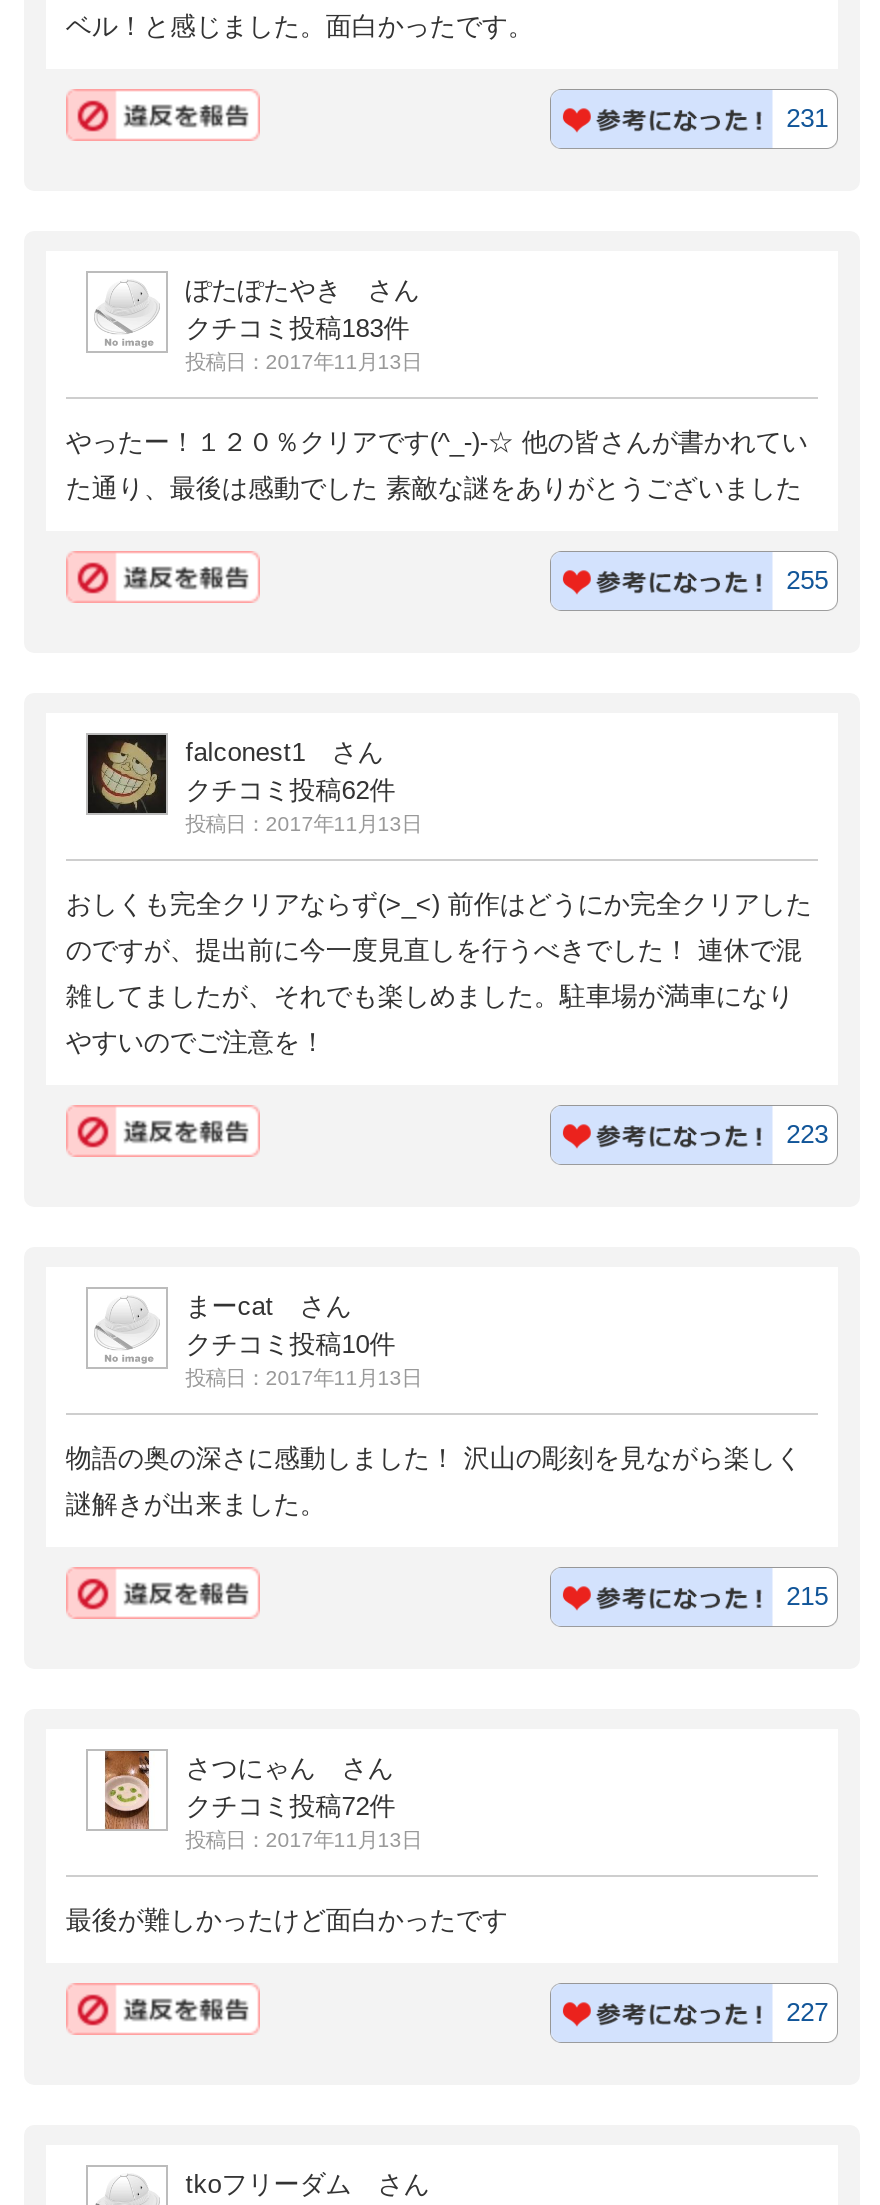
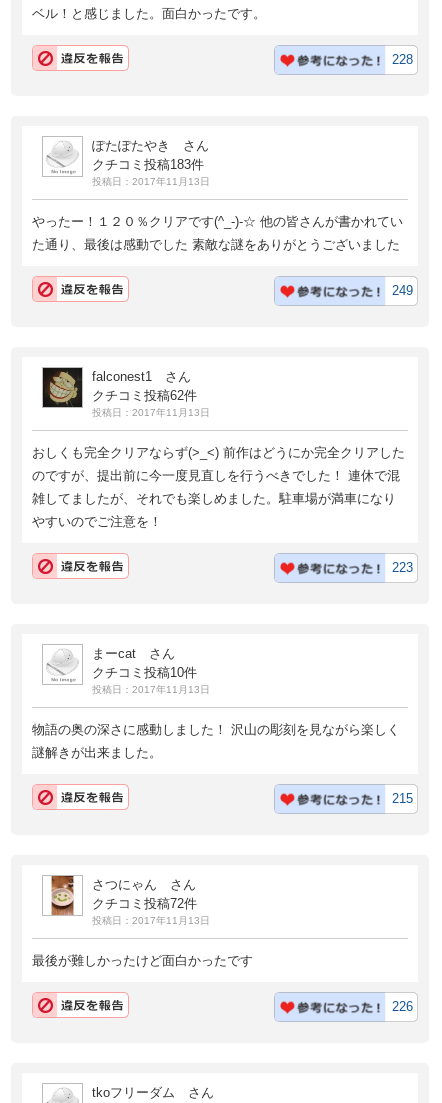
[786,103,828,133] 231 -> [392,52,413,67] 228
[786,565,828,595] 255 -> [392,283,413,298] 249
[786,1997,828,2027] 227 -> [392,999,413,1014] 226

